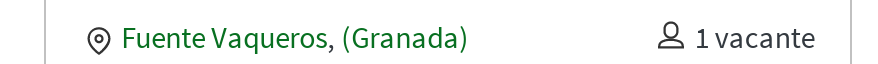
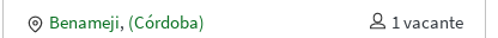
[121,17,469,55] Fuente Vaqueros, (Granada) -> [49,10,204,33] Benameji, (Córdoba)

